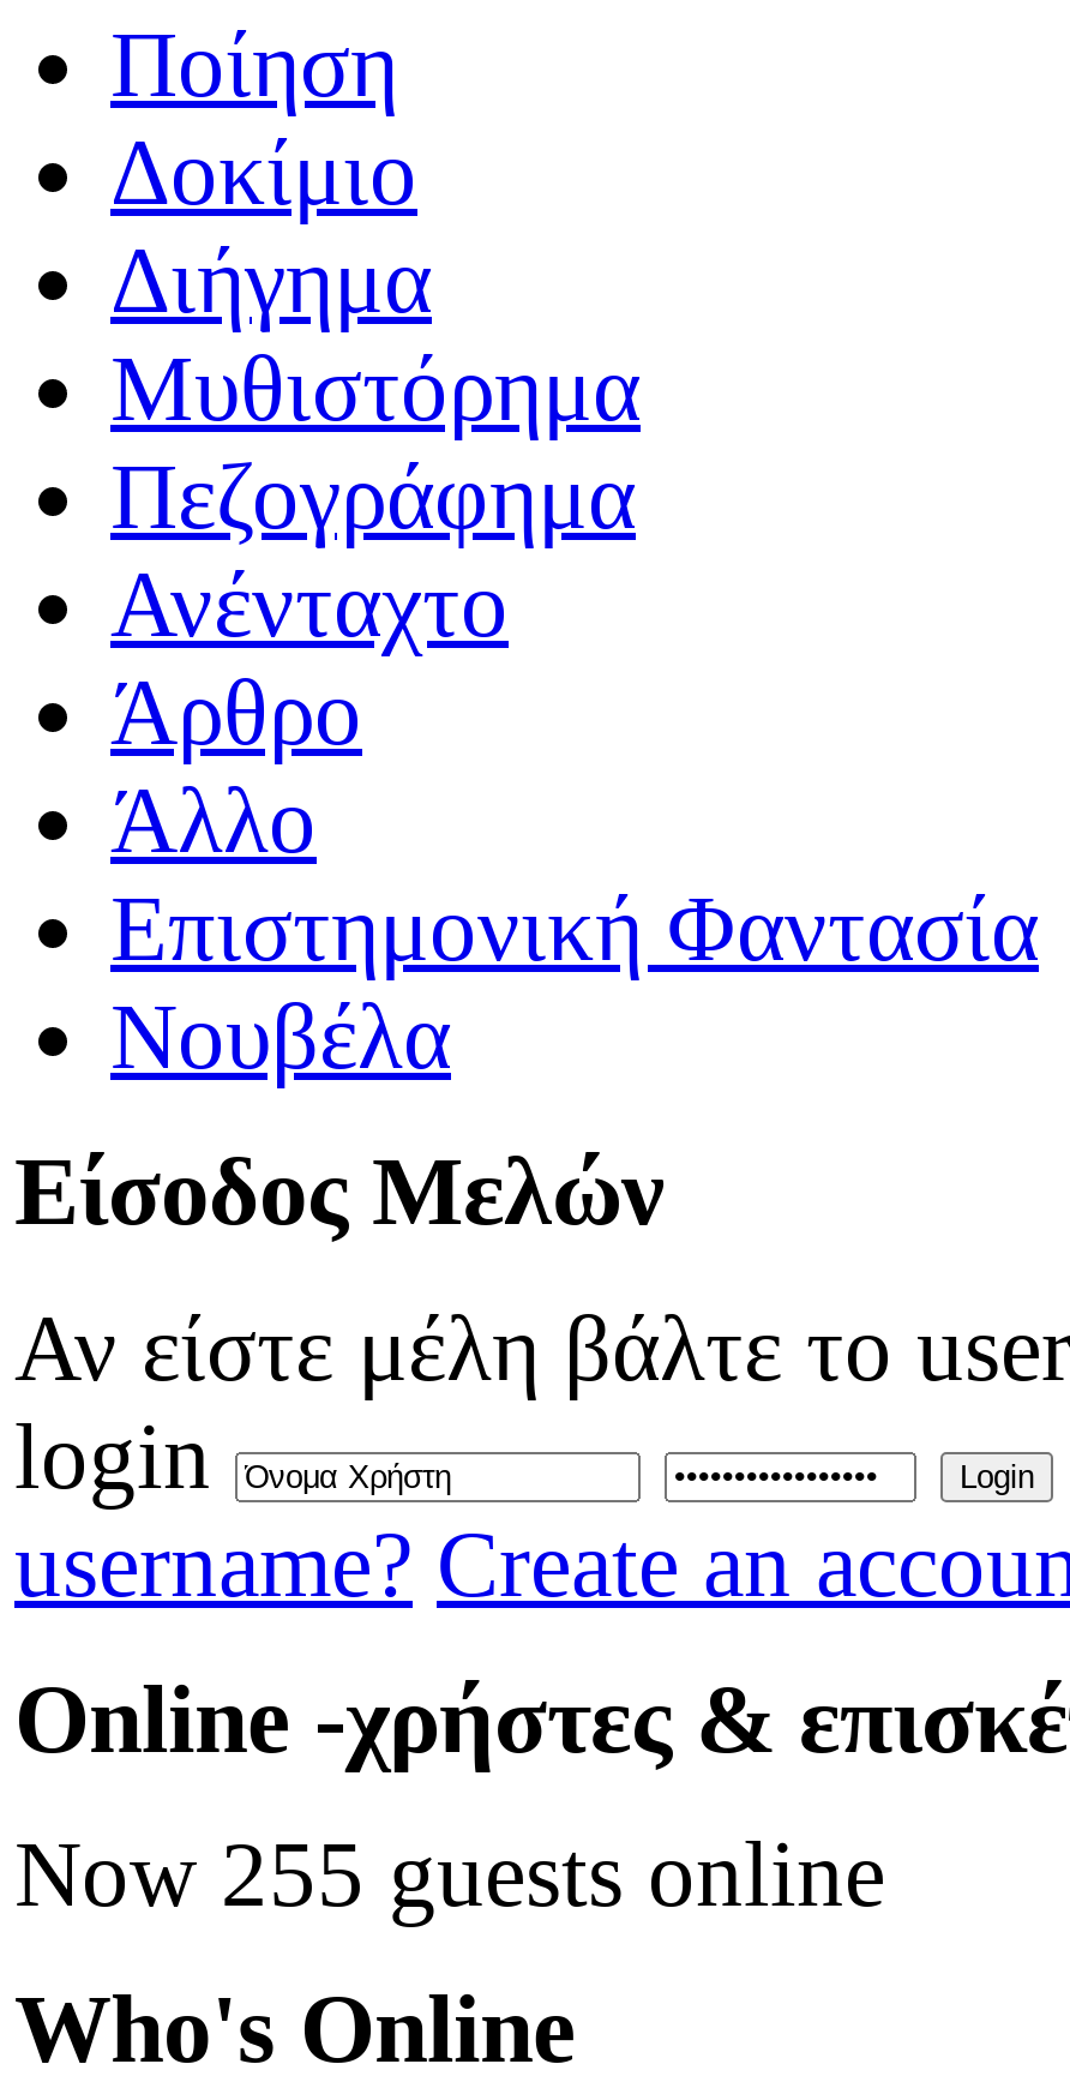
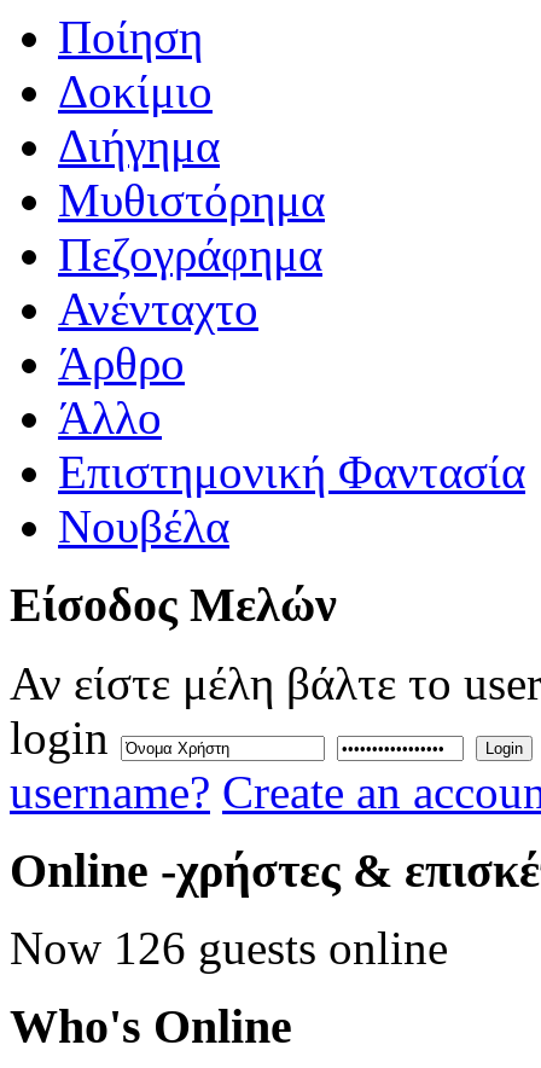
[14,1822,885,1926] Now 255 guests online -> [10,922,448,974] Now 126 guests online

